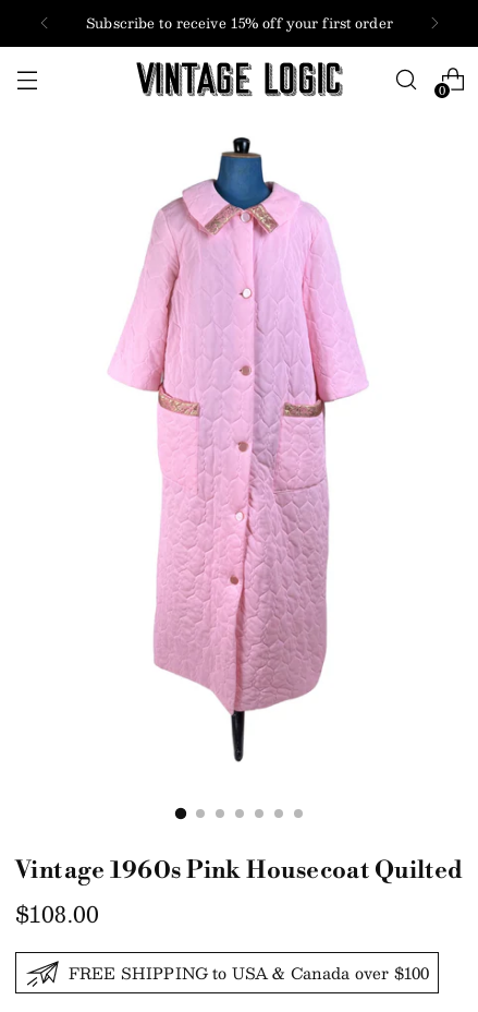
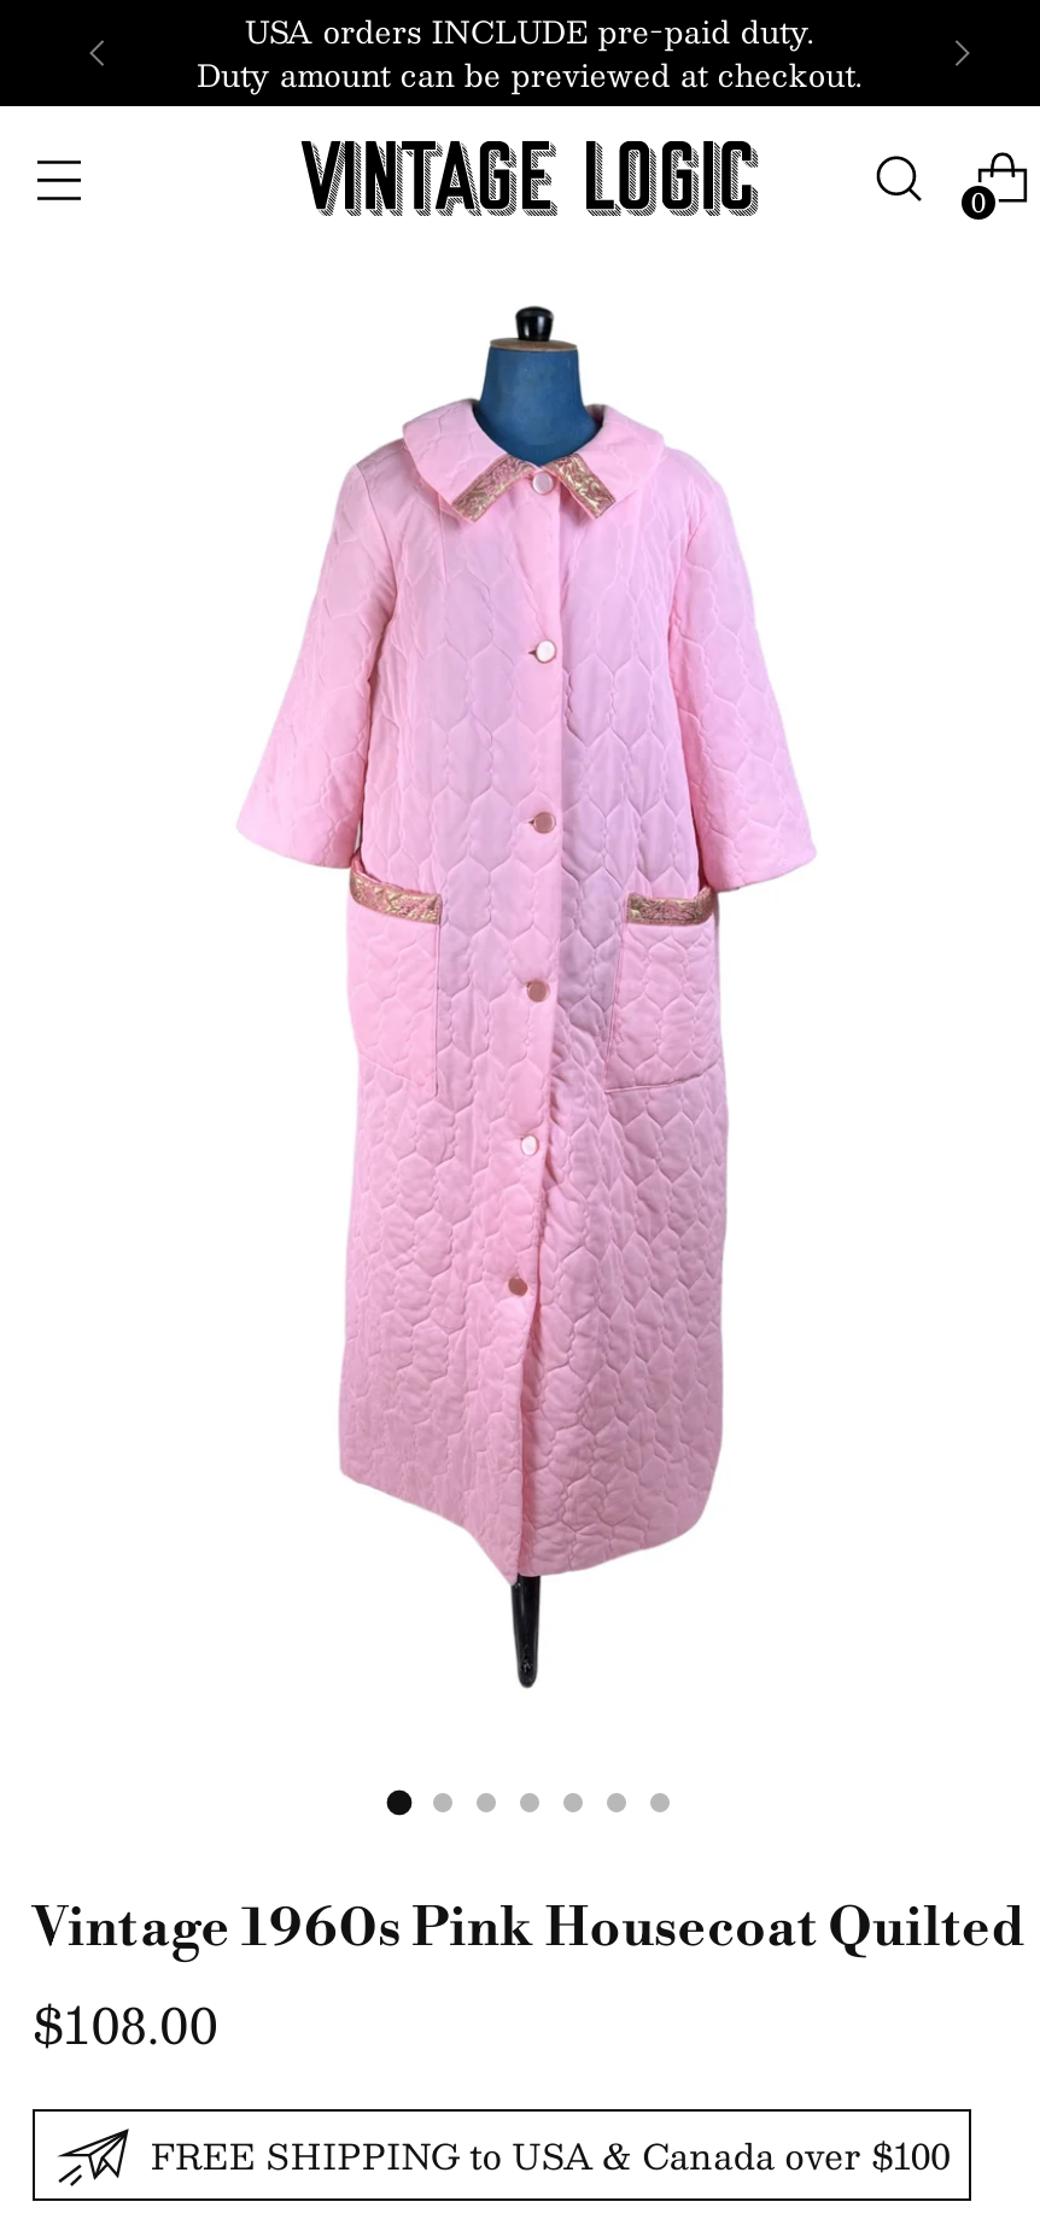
[86,11,393,34] Subscribe to receive 15% off your first order -> [196,5,863,99] USA orders INCLUDE pre-paid duty. | Duty amount can be previewed at checkout.

